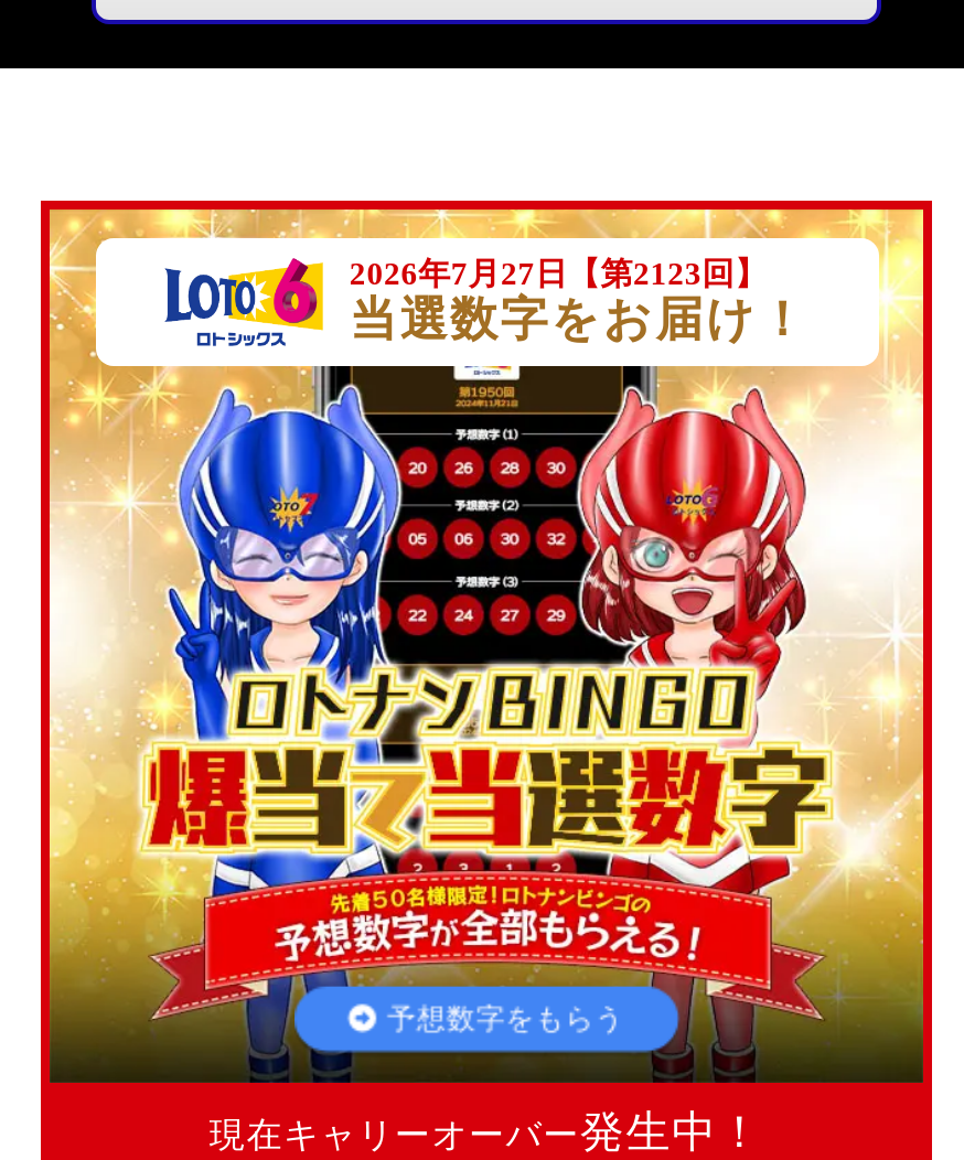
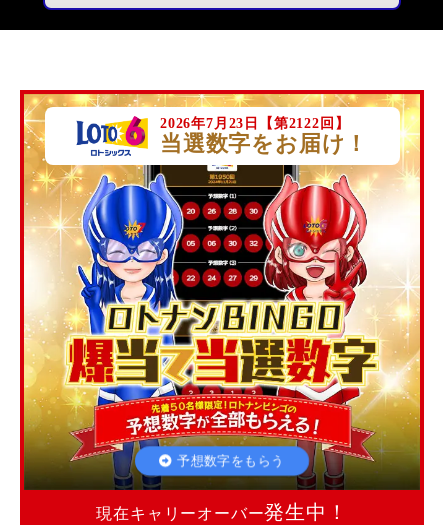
[349,255,767,290] 2026年7月27日【第2123回】 -> [160,115,349,131] 2026年7月23日【第2122回】

